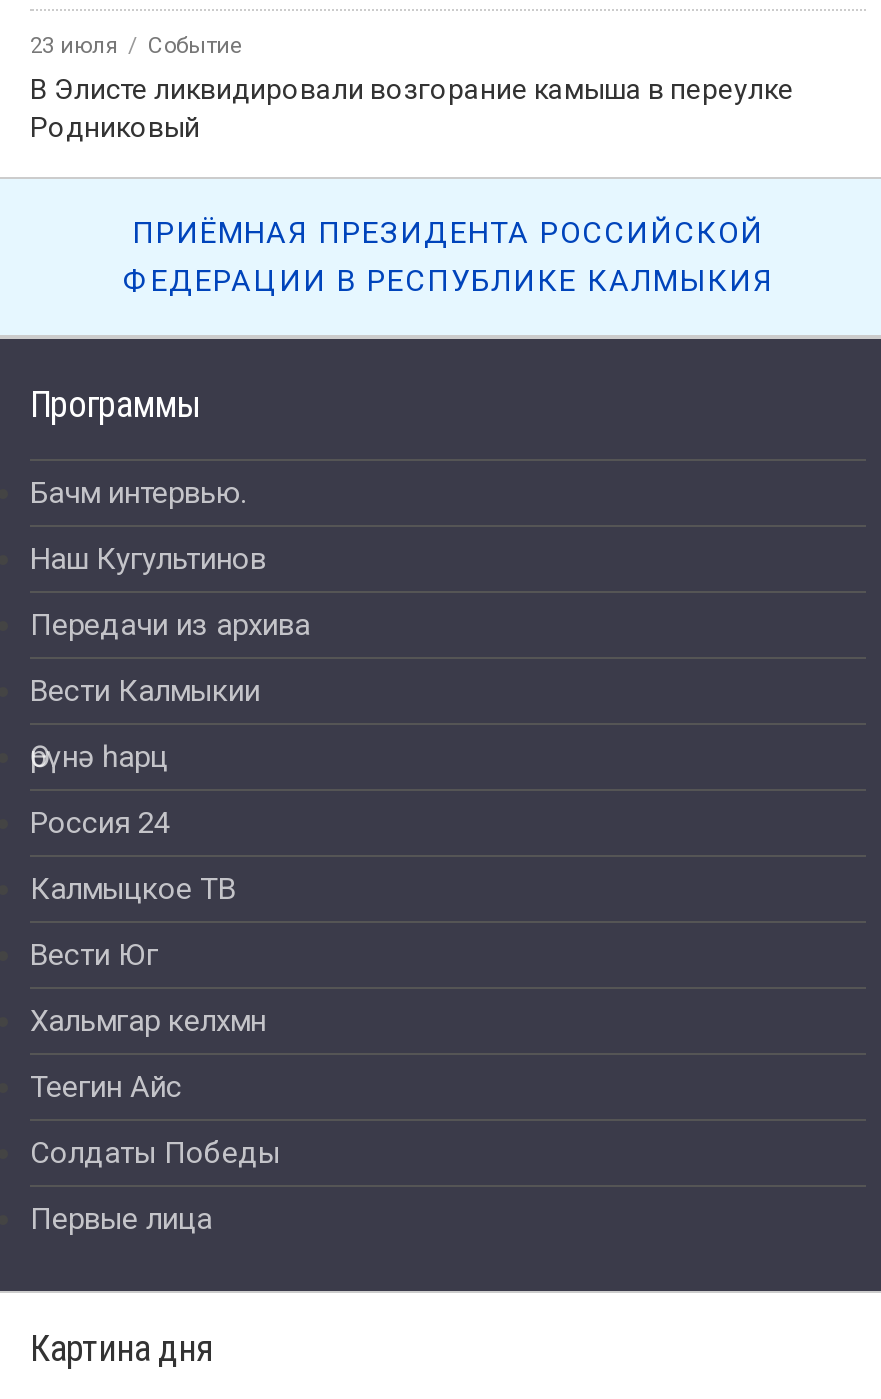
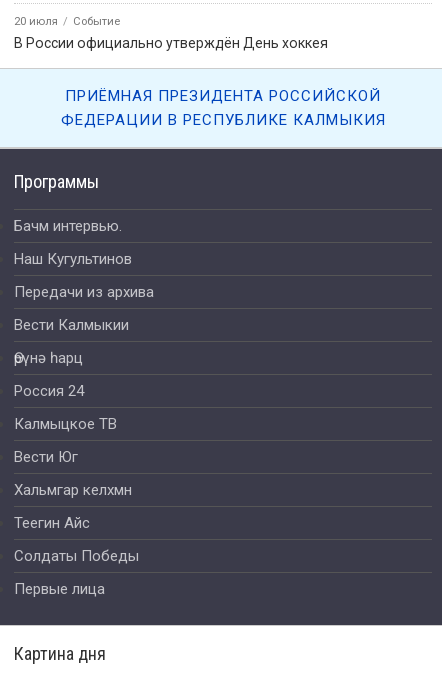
[30,34,242,60] 23 июля Событие -> [14,15,120,28] 20 июля Событие
[30,74,794,144] В Элисте ликвидировали возгорание камыша в переулке | Родниковый -> [14,35,328,51] В России официально утверждён День хоккея

